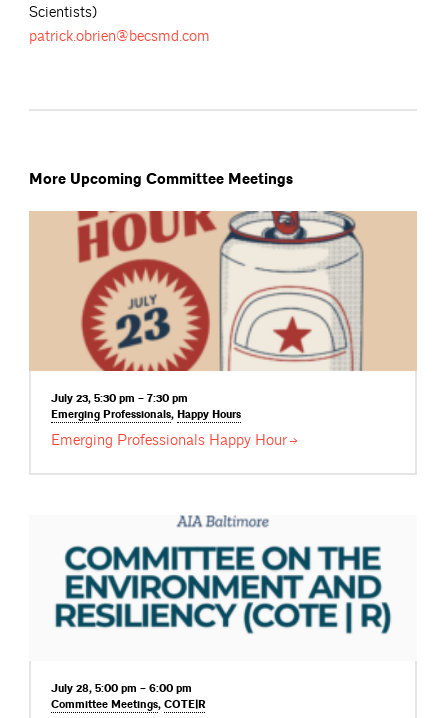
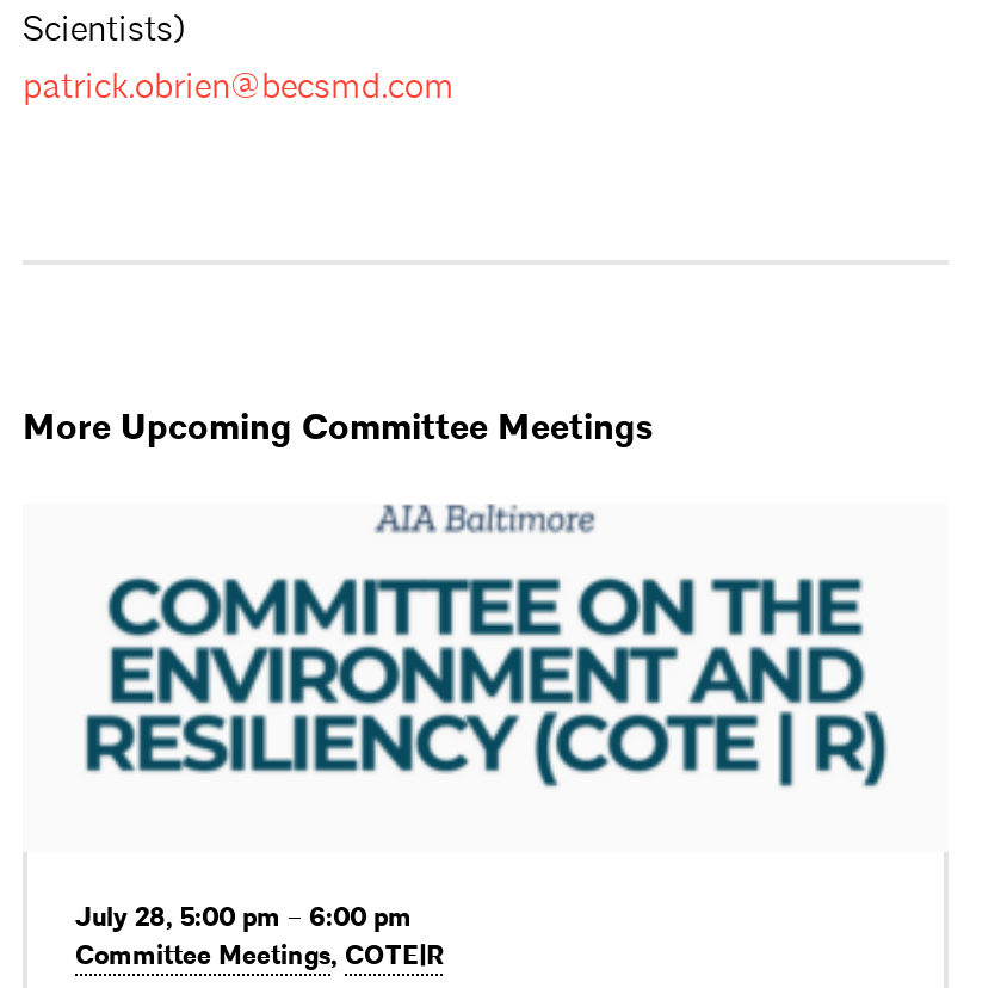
[29,210,417,450] [image] | July 23, 5:30 pm – 7:30 pm | Emerging Professionals, Happy Hours | Emerging Professionals Happy Hour -> none

